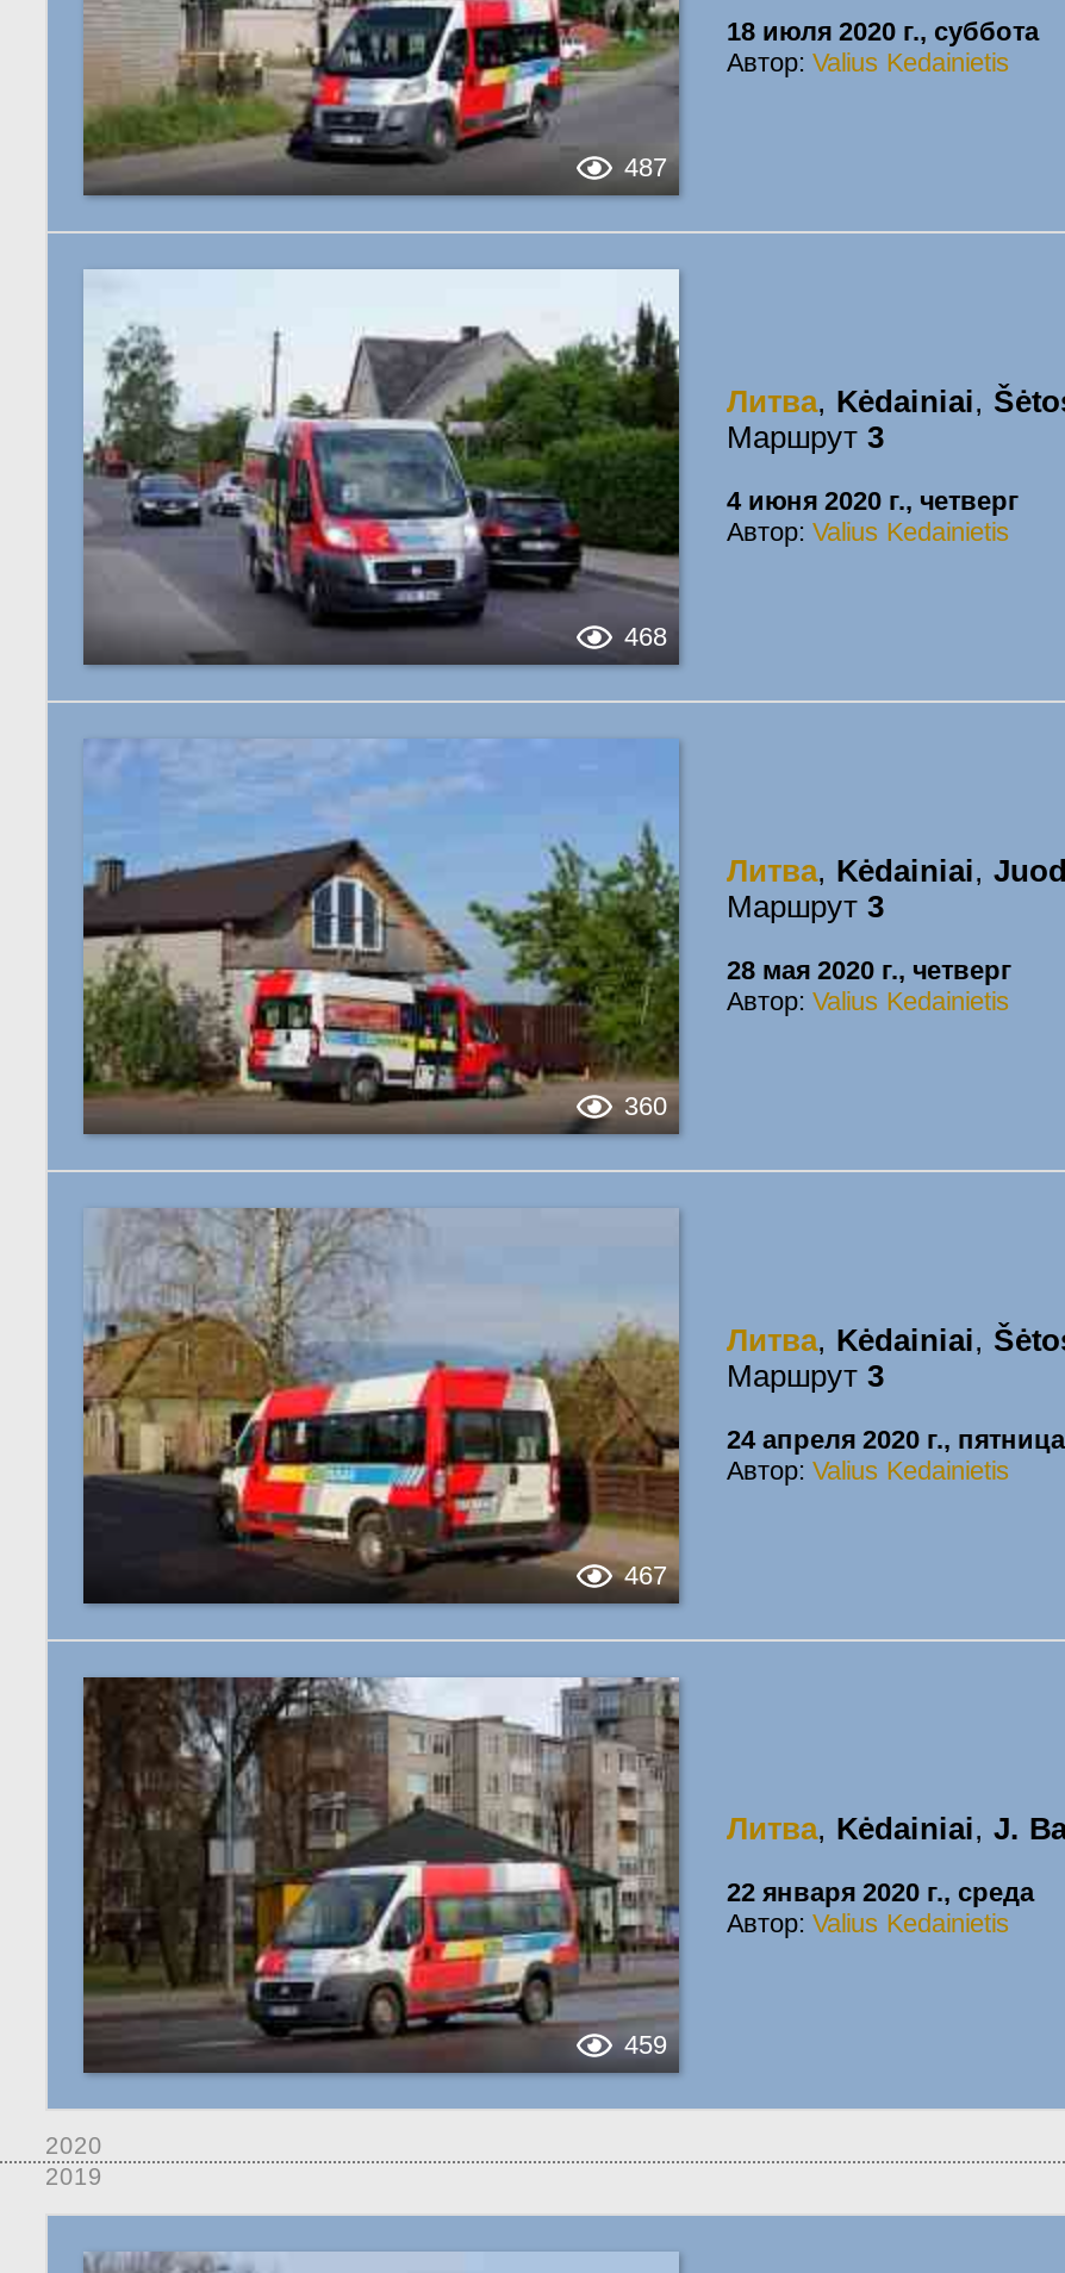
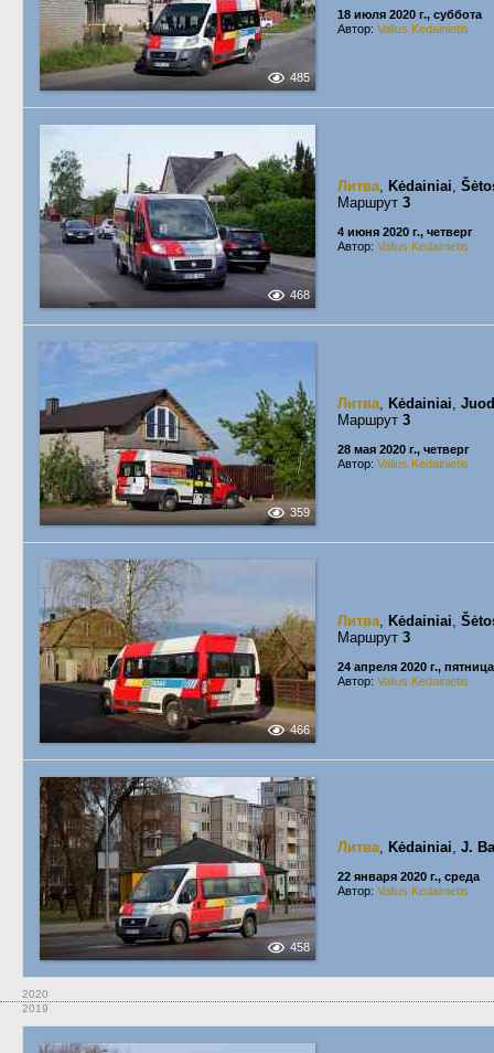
[624,152,667,181] 487 -> [290,71,310,84] 485
[624,1091,667,1120] 360 -> [290,506,310,519] 359
[624,1561,667,1589] 467 -> [290,723,310,736] 466
[624,2030,667,2059] 459 -> [290,940,310,954] 458

